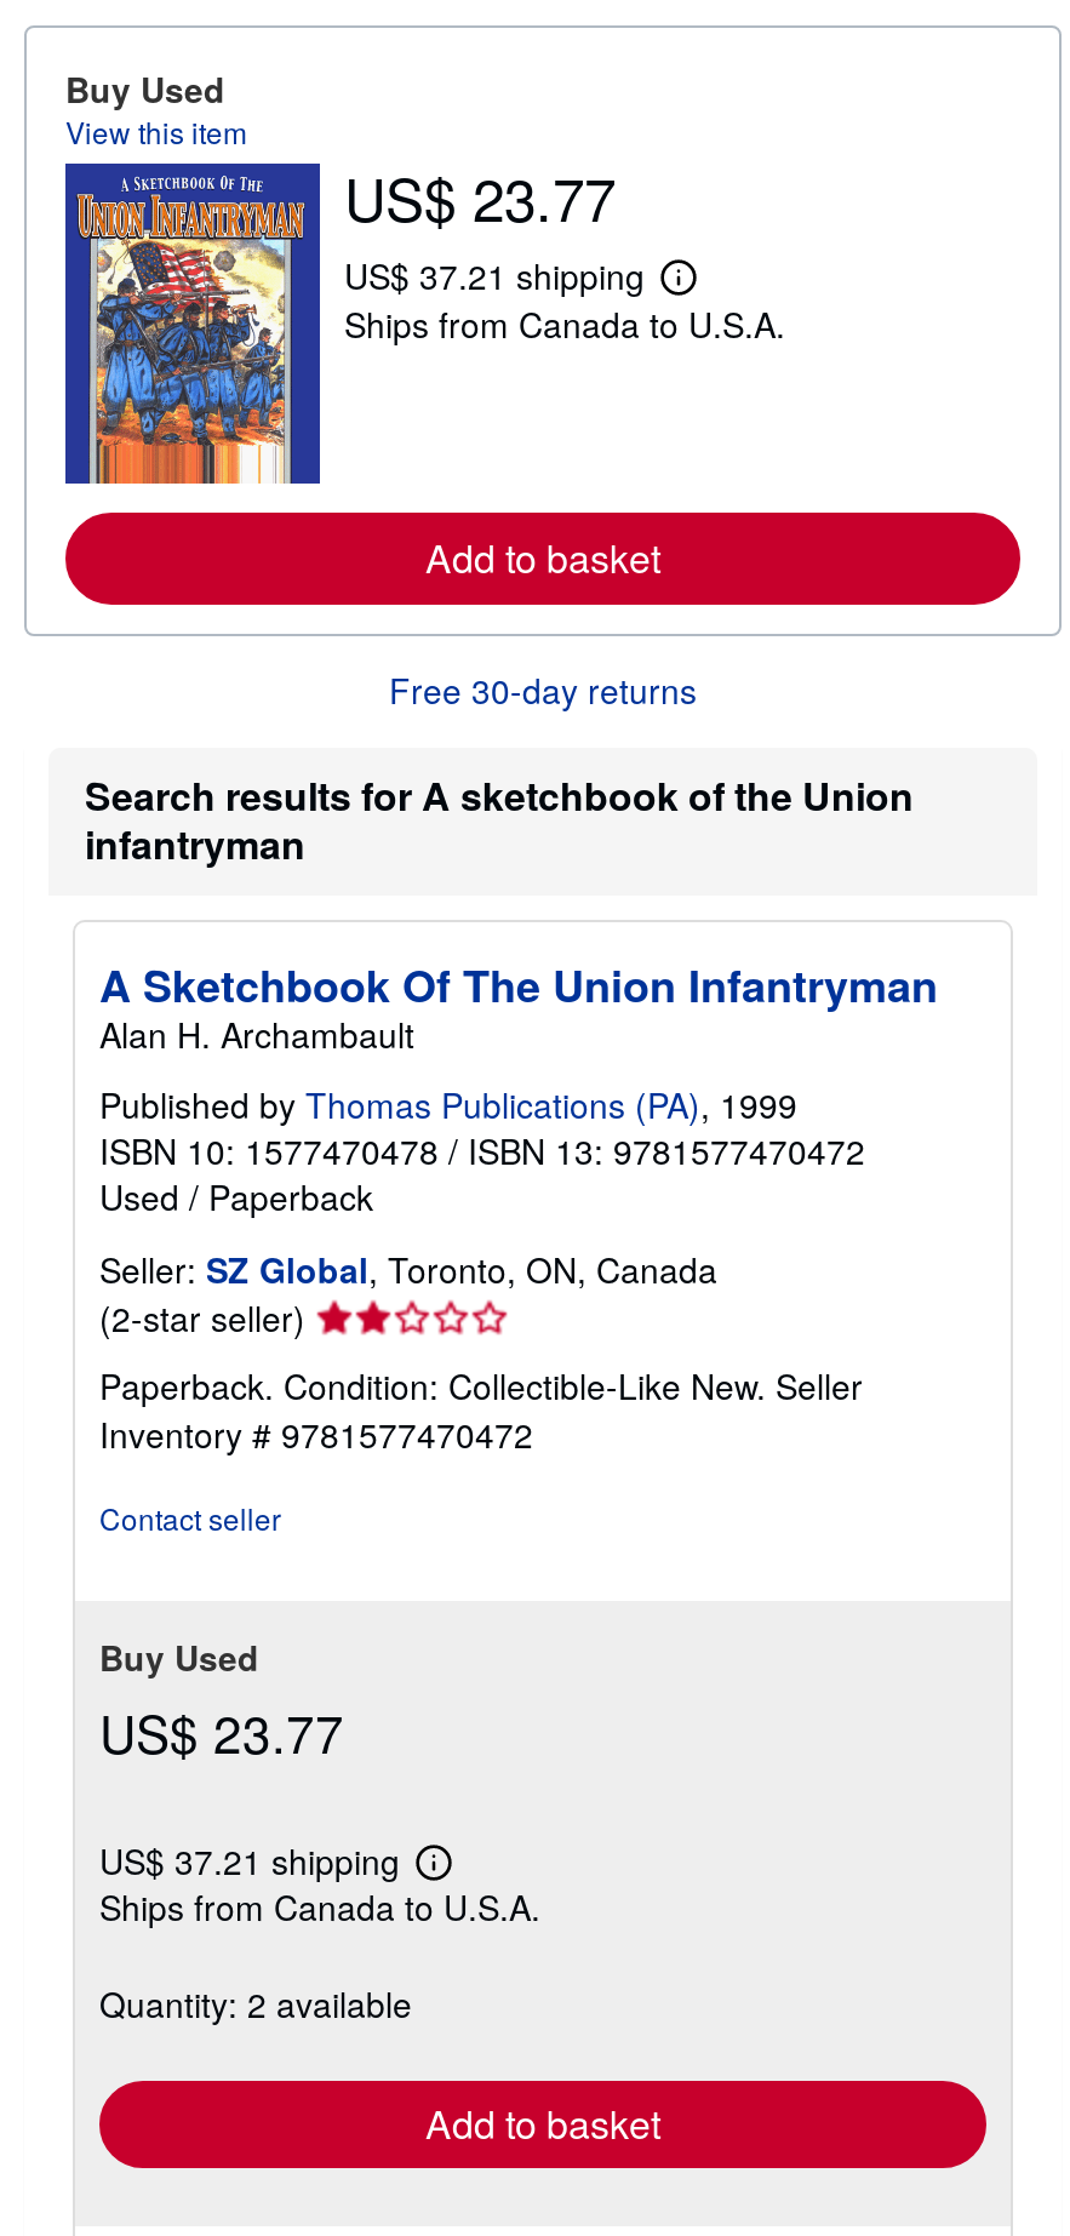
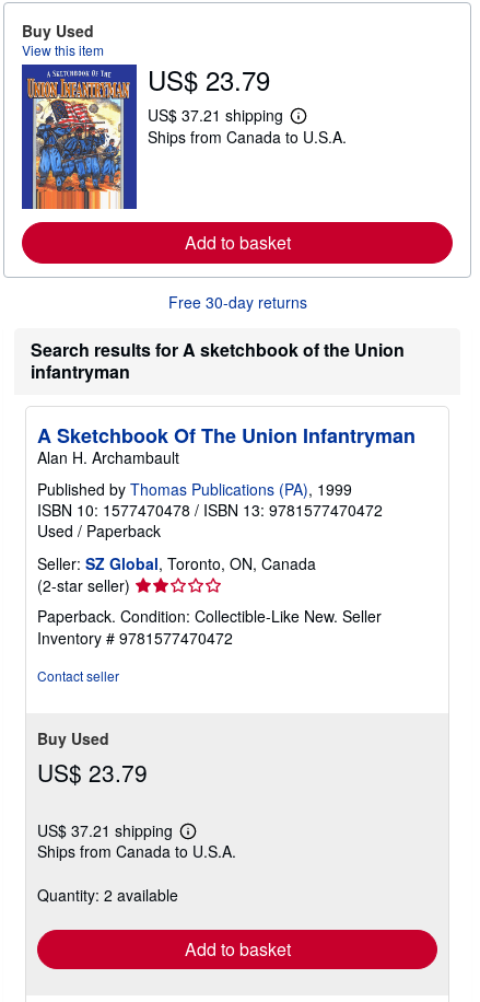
[344,154,616,239] US$ 23.77 -> [148,60,270,98] US$ 23.79
[99,1696,344,1769] US$ 23.77 -> [37,756,148,789] US$ 23.79

